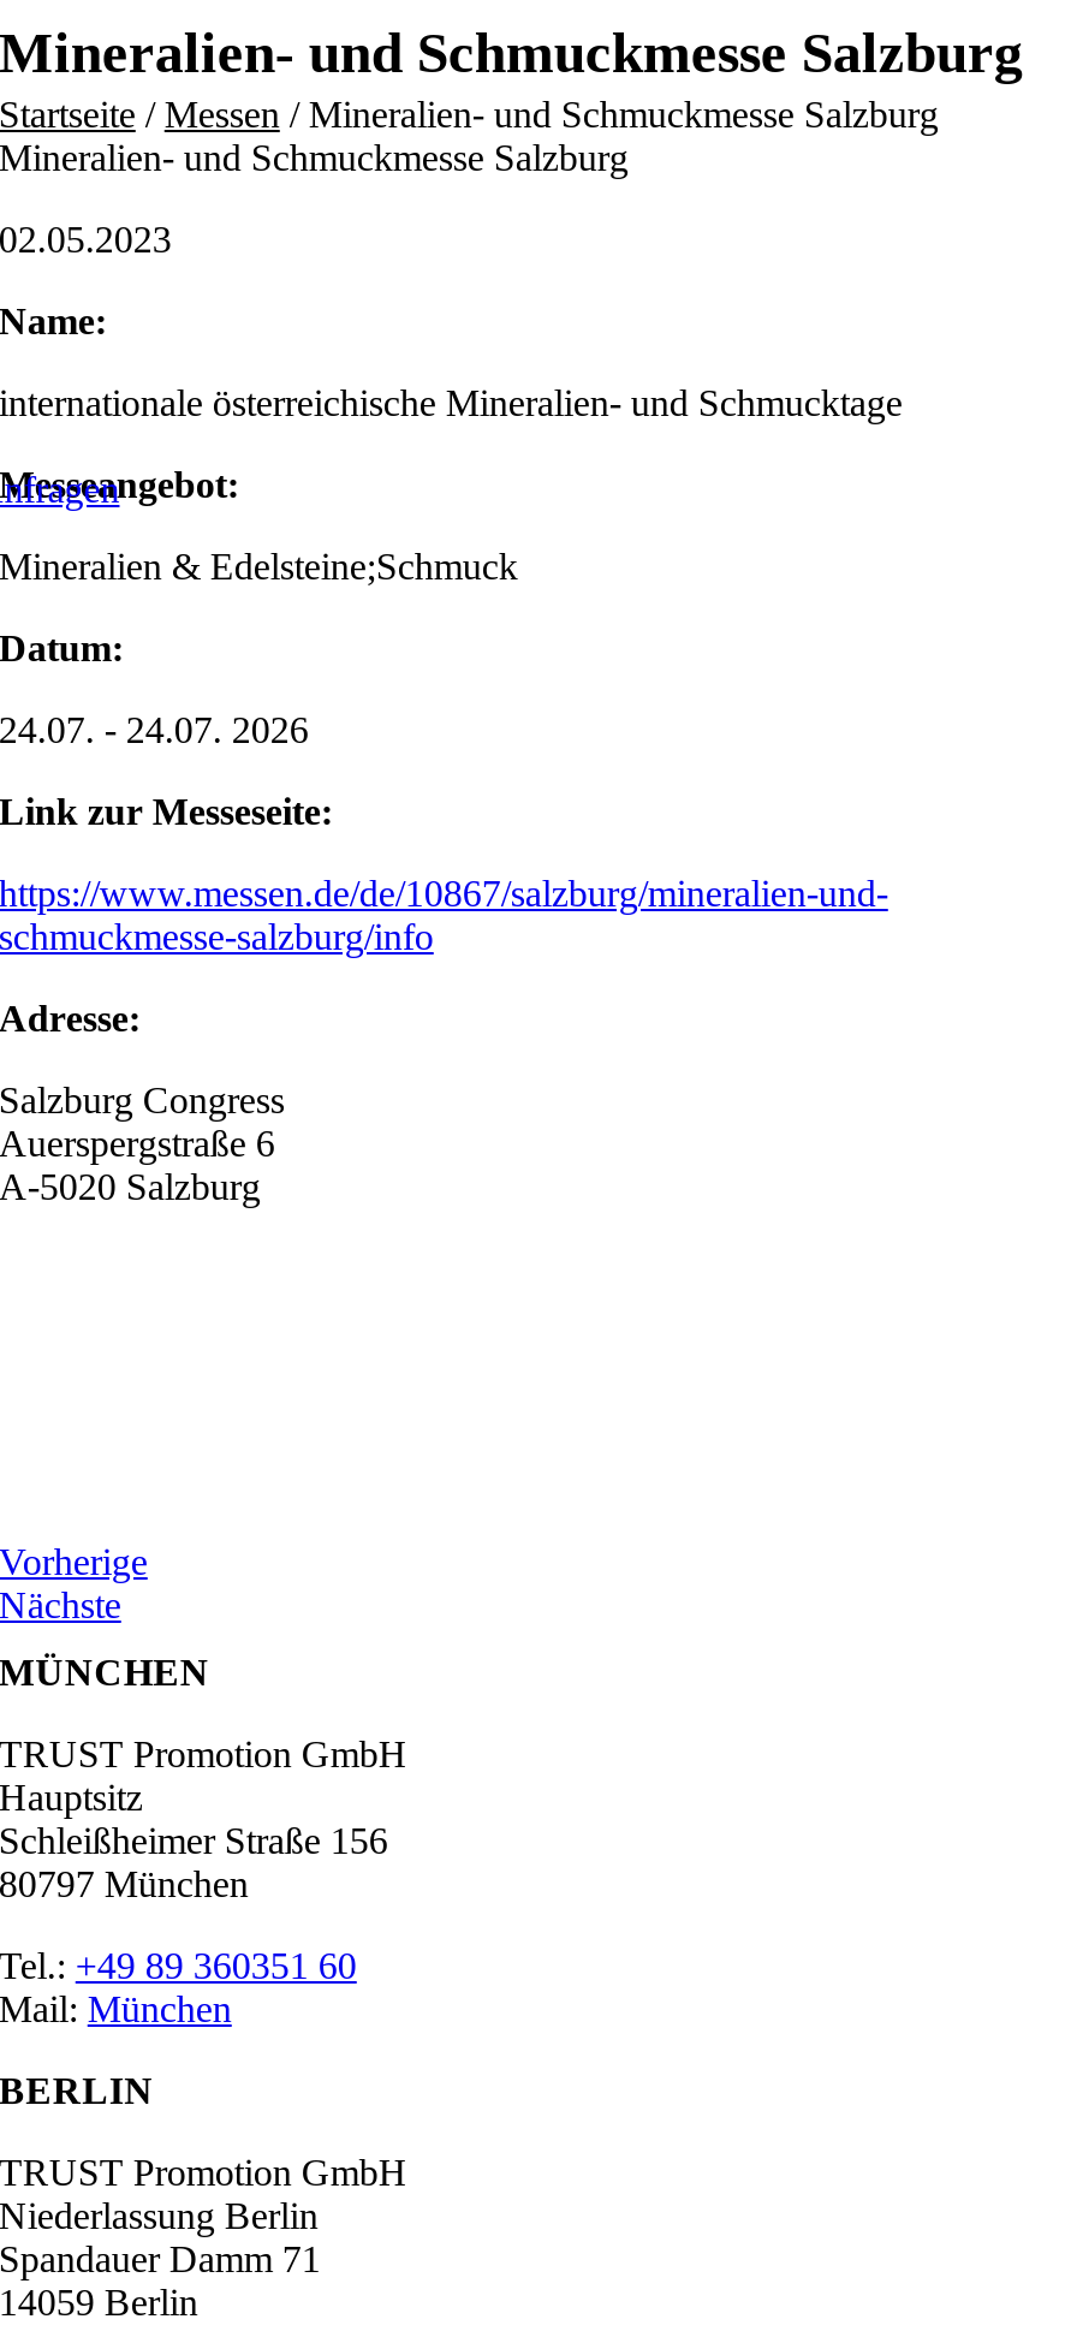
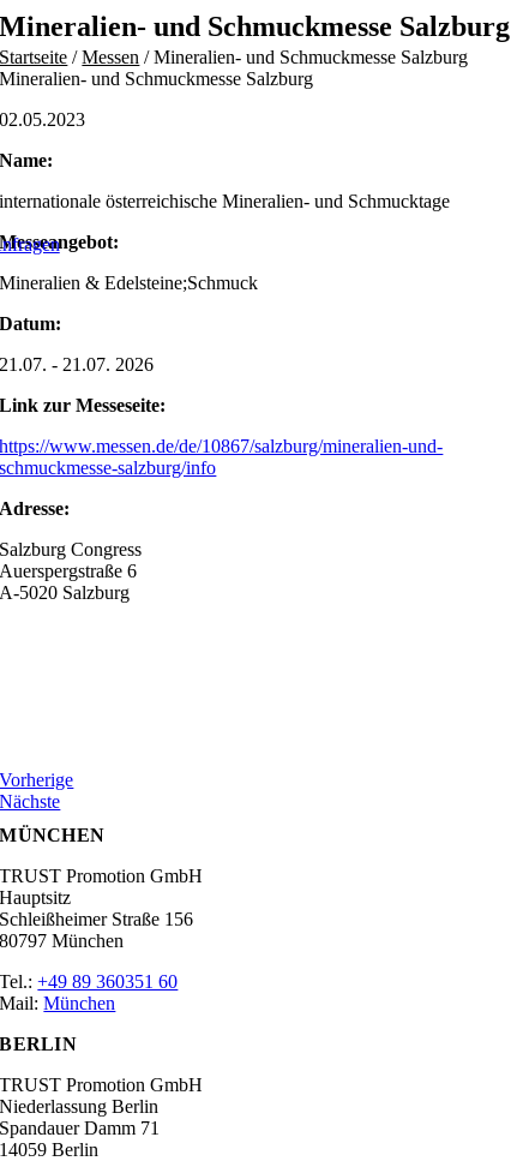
[0,709,309,750] 24.07. - 24.07. 2026 -> [0,354,154,375] 21.07. - 21.07. 2026

